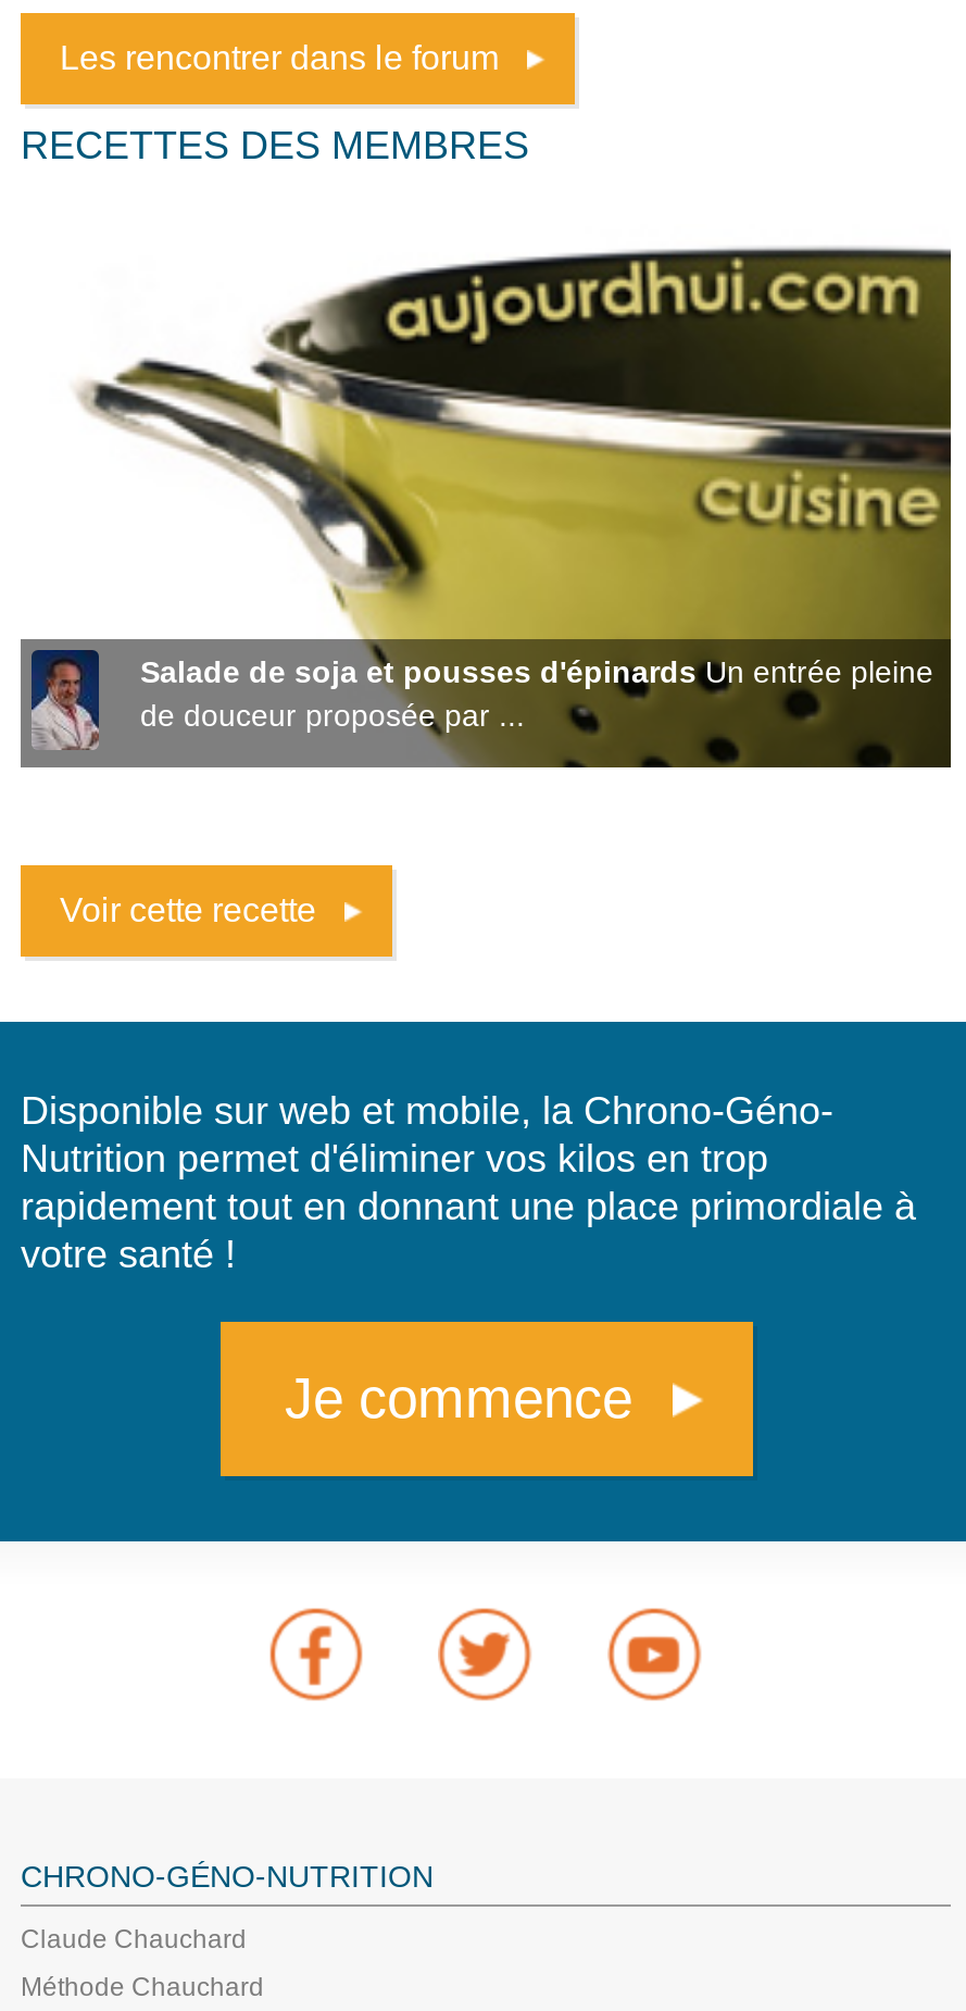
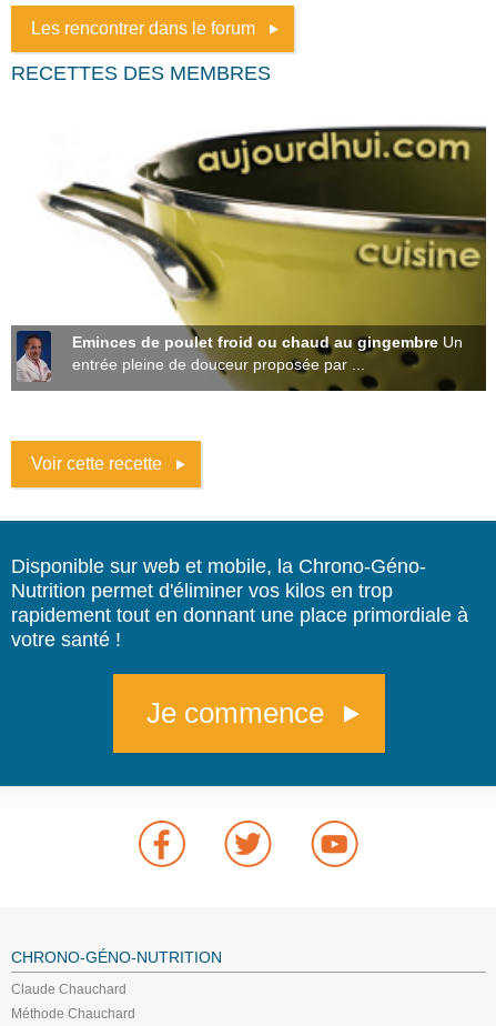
[140,654,933,733] Salade de soja et pousses d'épinards Un entrée pleine | de douceur proposée par ... -> [72,333,463,373] Eminces de poulet froid ou chaud au gingembre Un | entrée pleine de douceur proposée par ...

